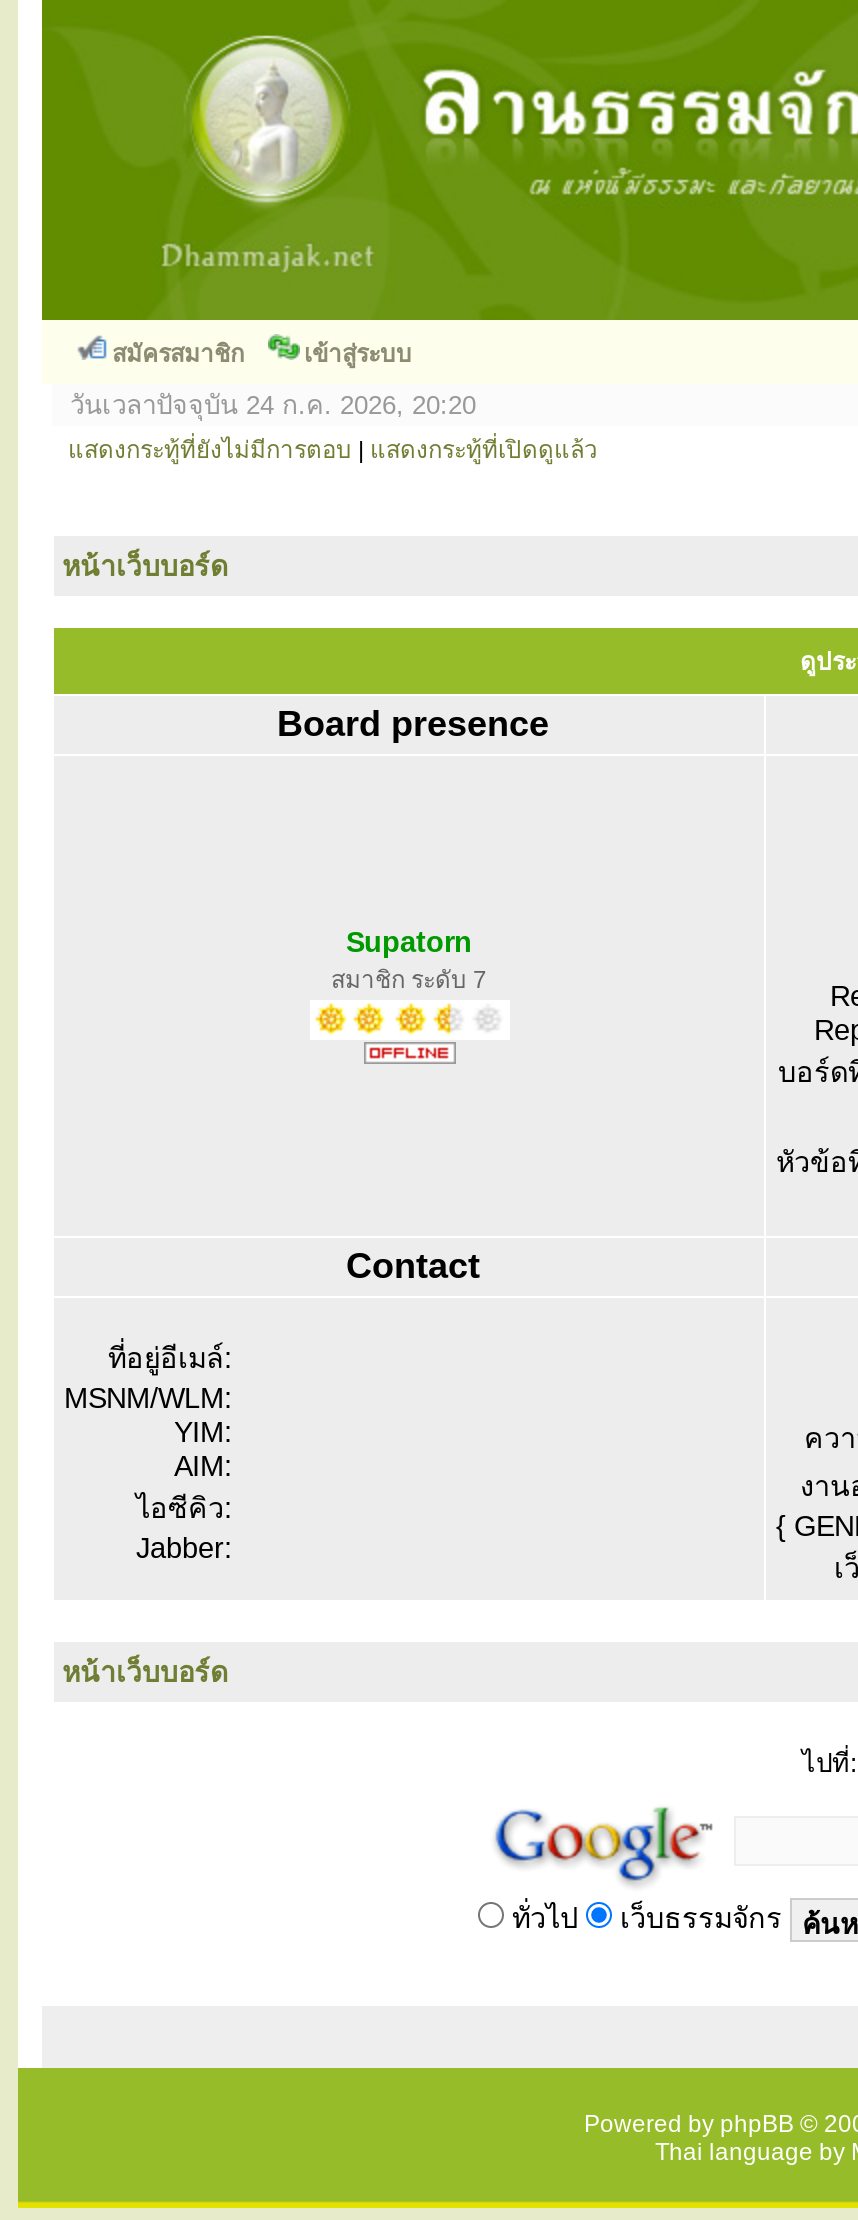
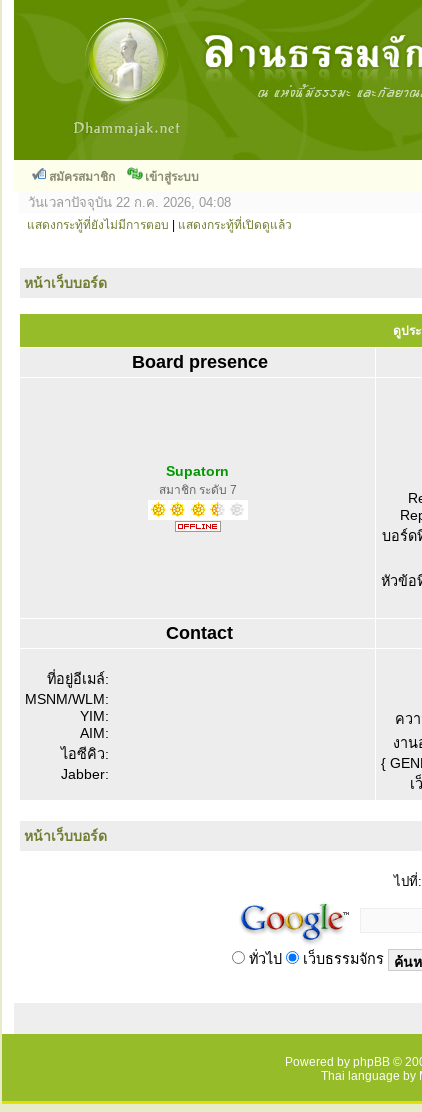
[70,390,492,420] วันเวลาปัจจุบัน 24 ก.ค. 2026, 20:20 -> [28,195,239,210] วันเวลาปัจจุบัน 22 ก.ค. 2026, 04:08

